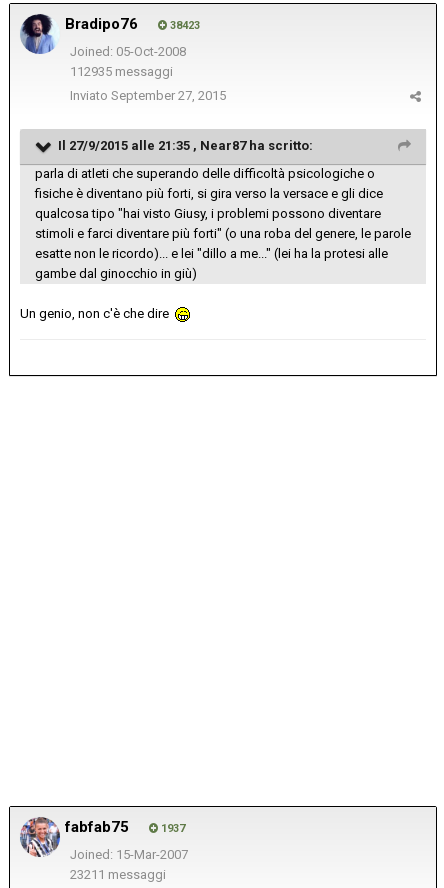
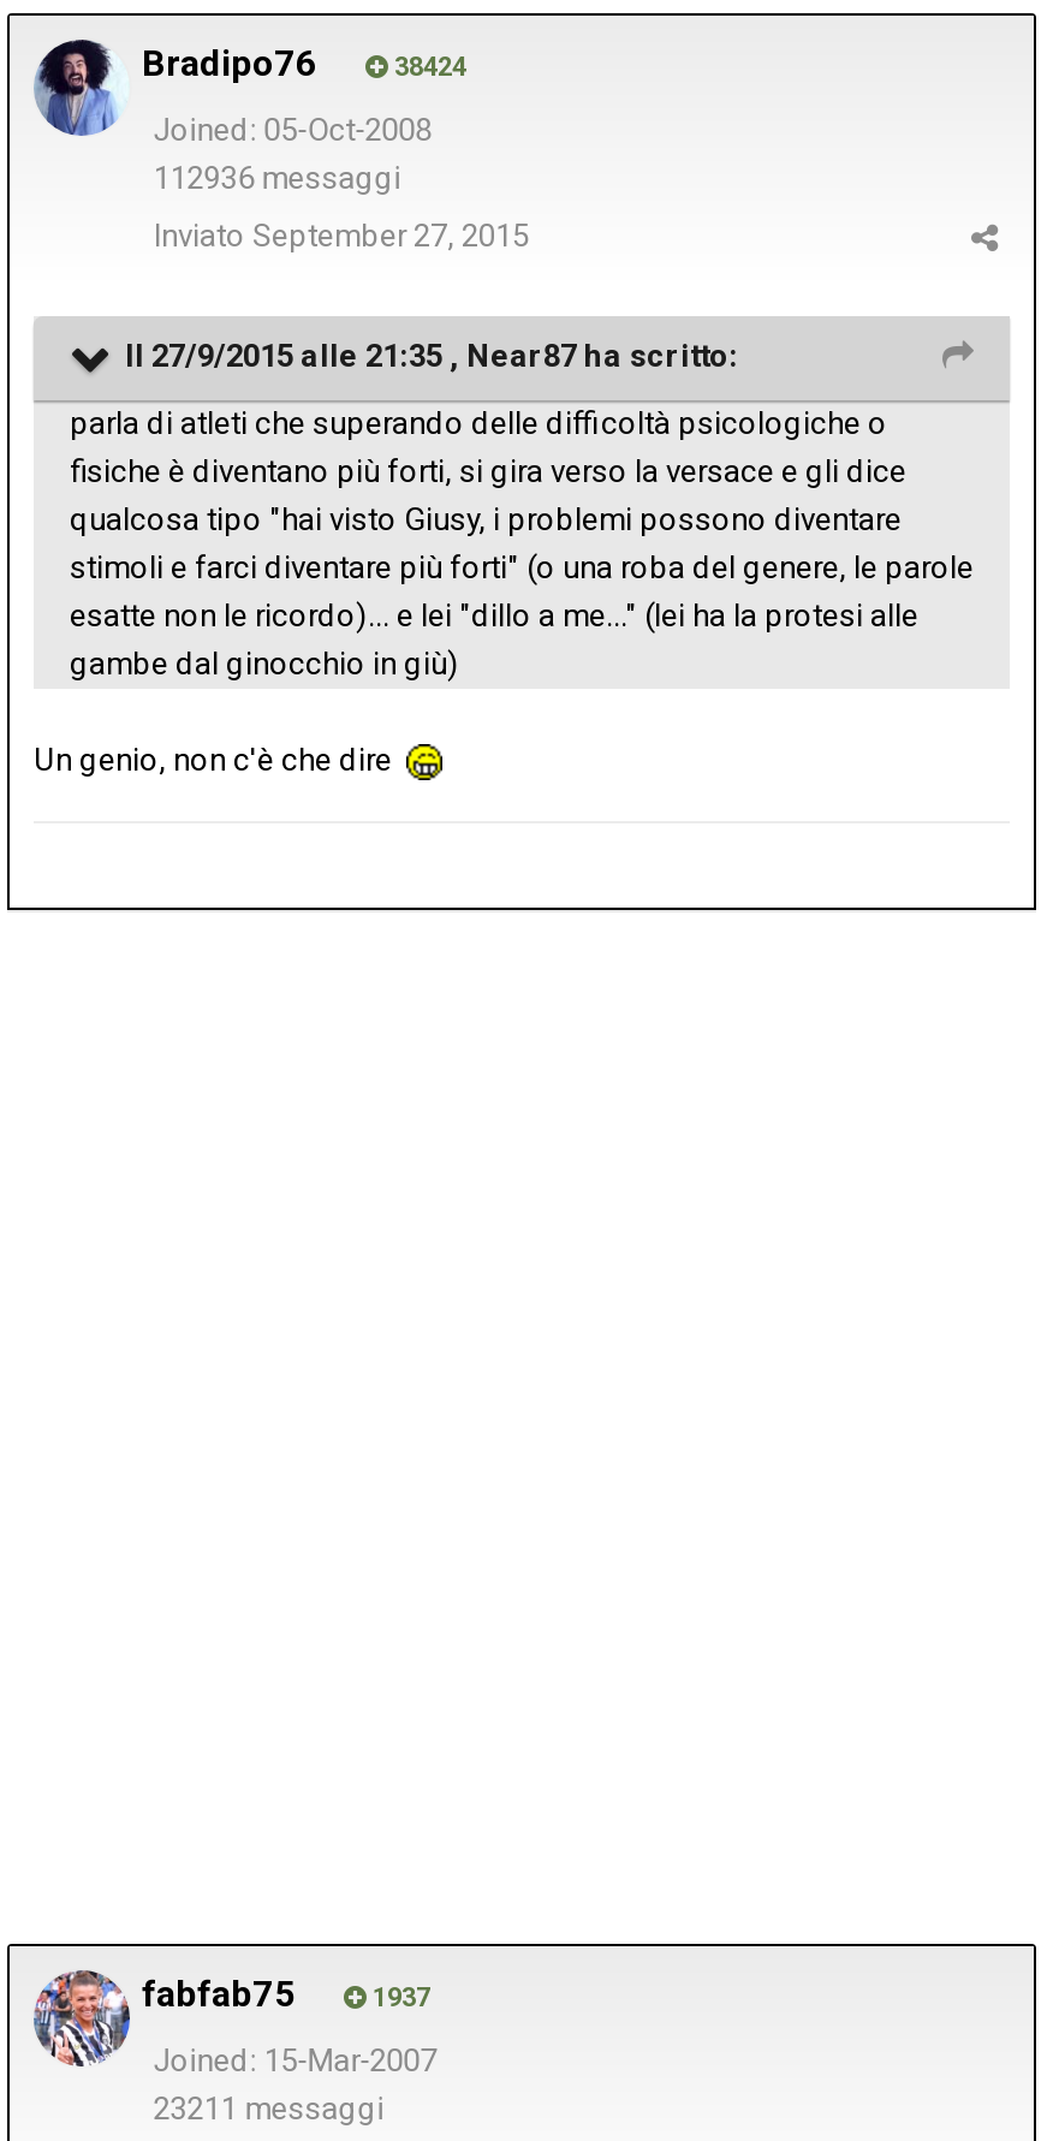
[167,19,200,32] 38423 -> [387,52,466,83] 38424
[70,64,173,79] 112935 messaggi -> [153,161,401,197] 112936 messaggi

